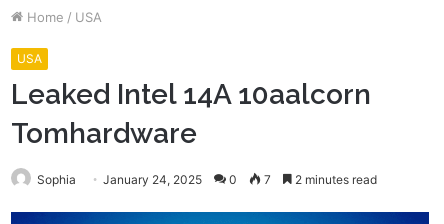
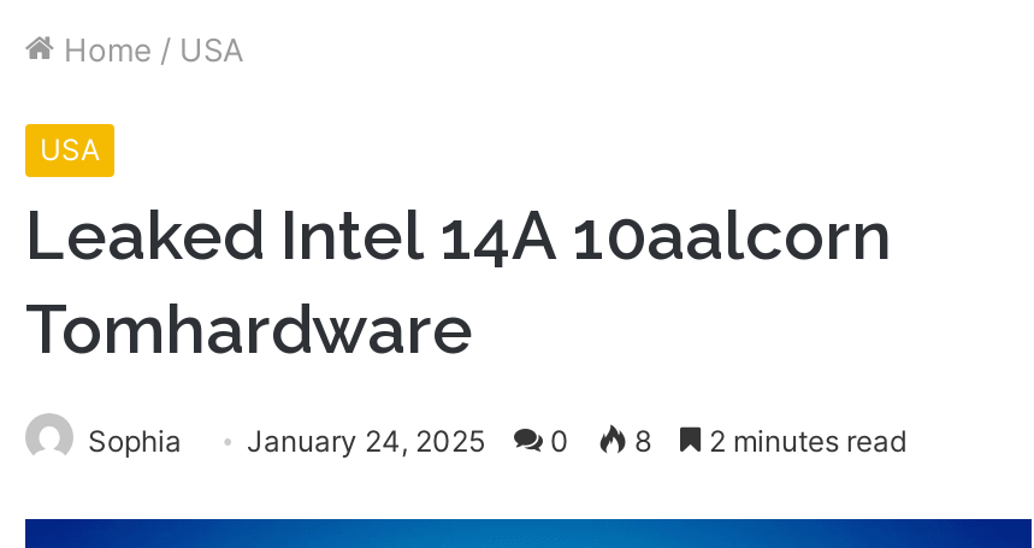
[37,172,377,187] Sophia January 24, 2025 0 7 2 minutes read -> [88,423,906,459] Sophia January 24, 2025 0 8 2 minutes read

